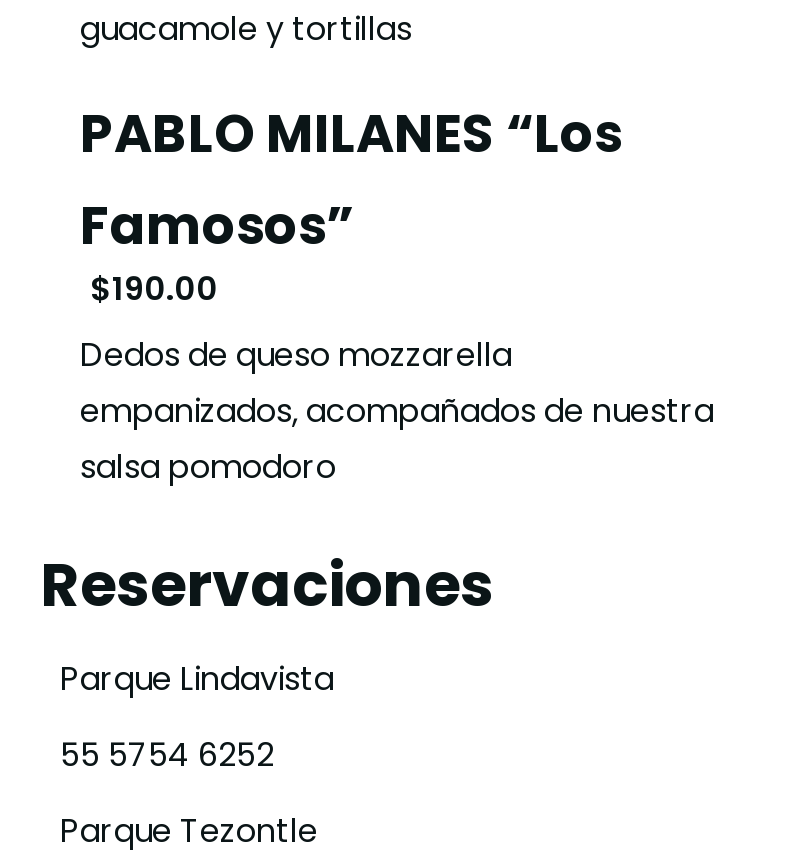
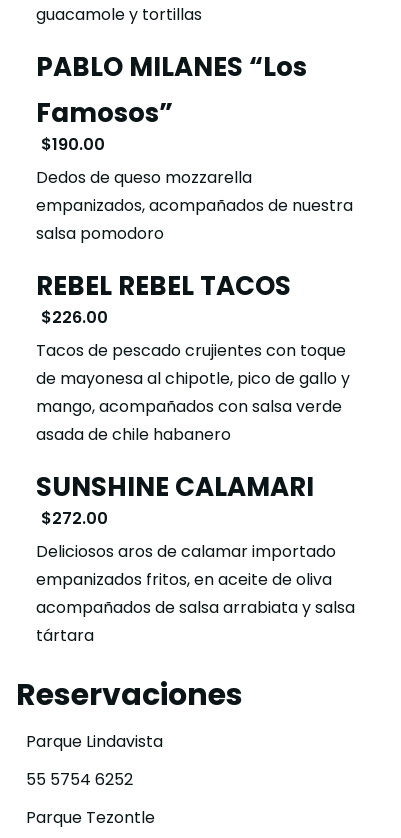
none -> [36,268,355,647] REBEL REBEL TACOS | $226.00 | Tacos de pescado crujientes con toque | de mayonesa al chipotle, pico de gallo y | mango, acompañados con salsa verde | asada de chile habanero | SUNSHINE CALAMARI | $272.00 | Deliciosos aros de calamar importado | empanizados fritos, en aceite de oliva | acompañados de salsa arrabiata y salsa | tártara

